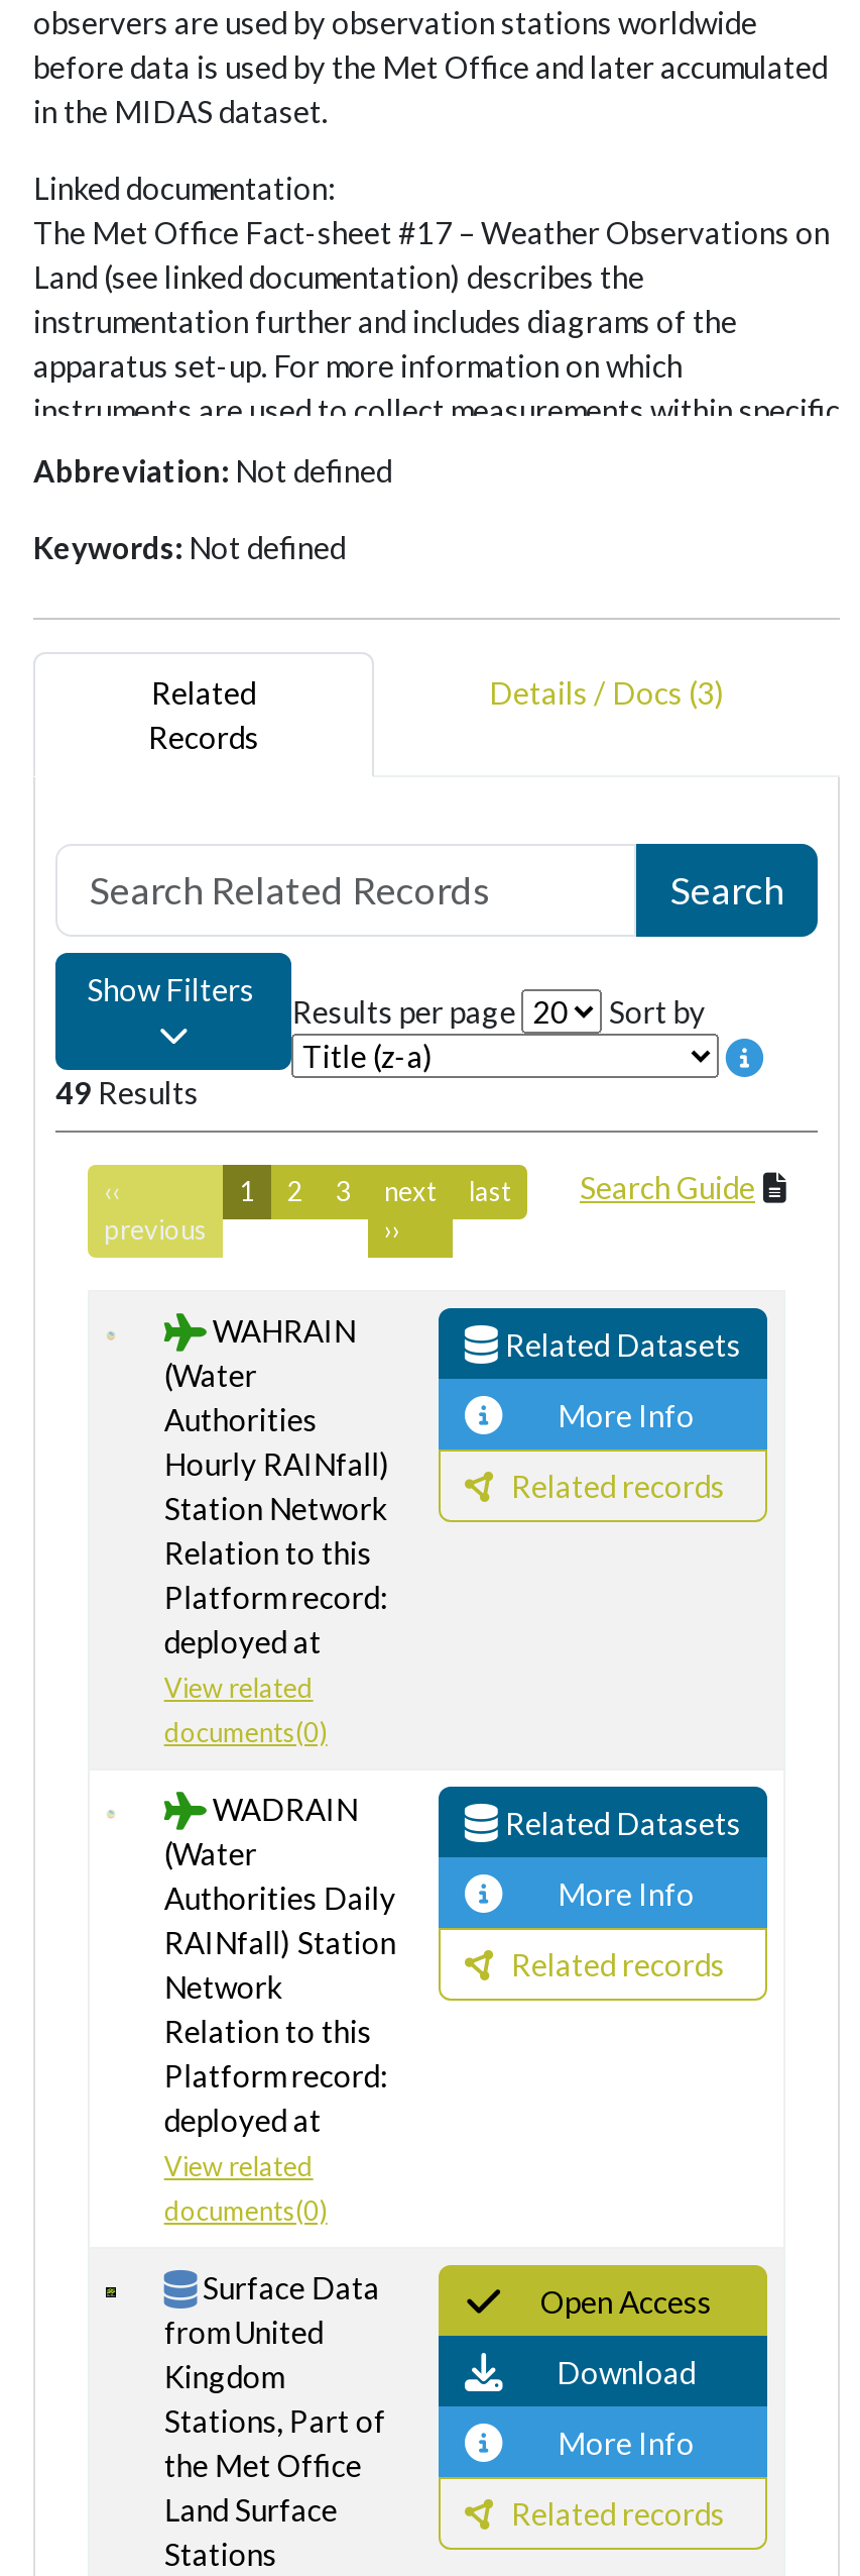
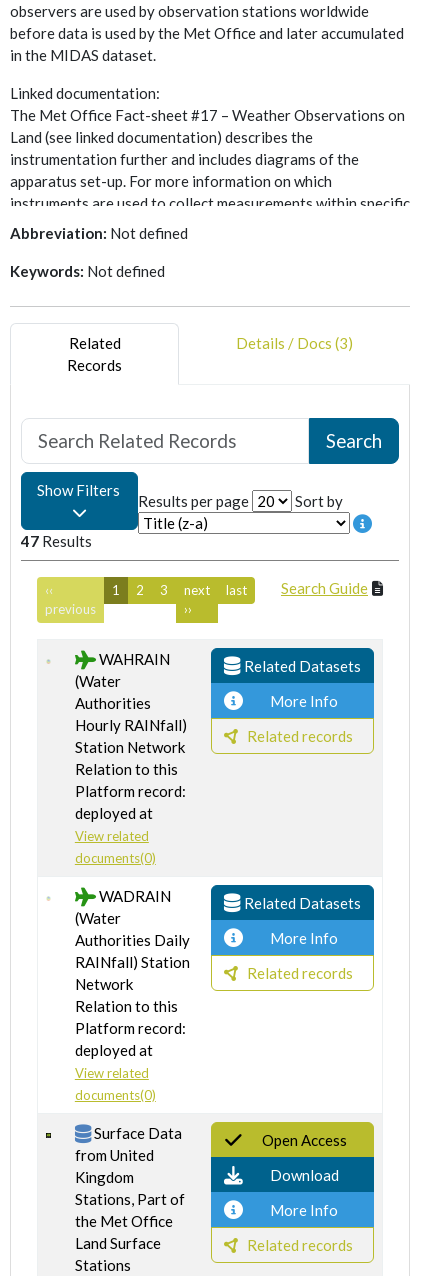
[55,1075,199,1111] 49 Results -> [21,532,92,550] 47 Results

